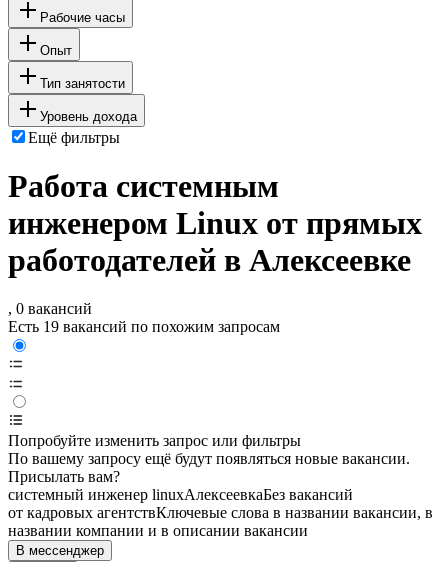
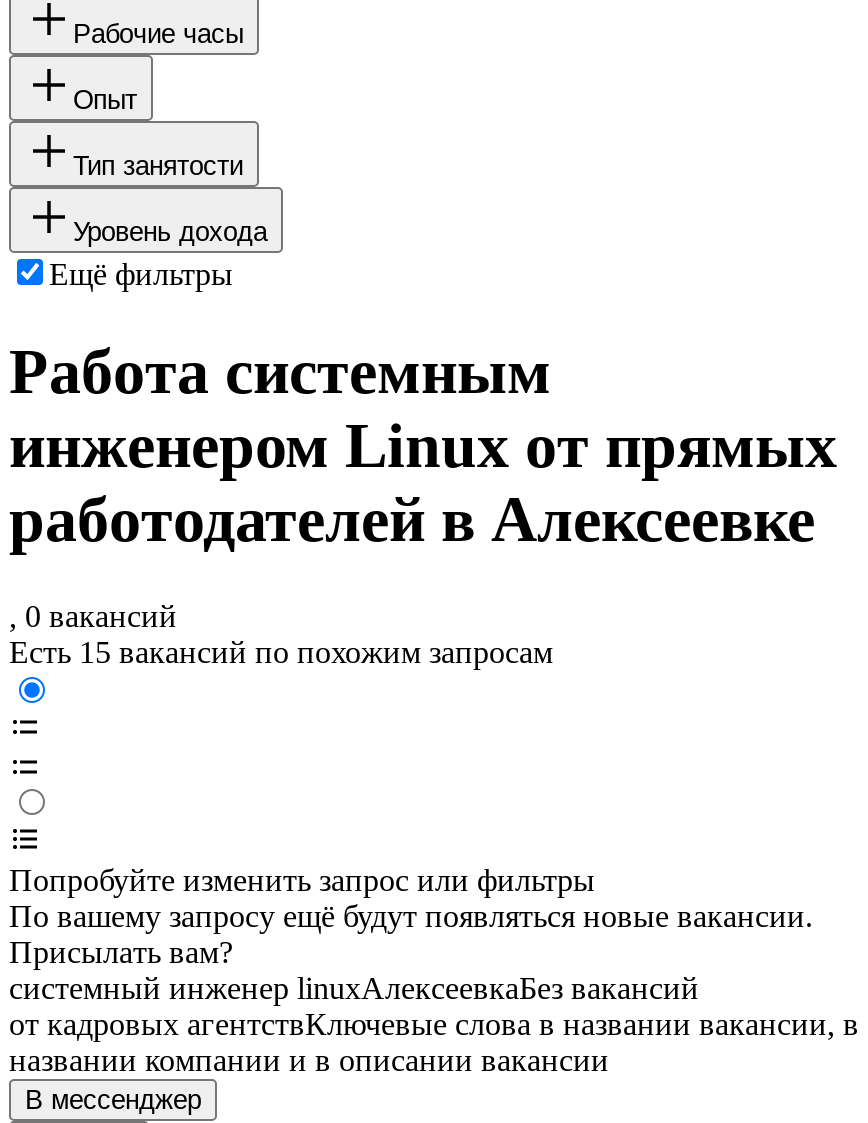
[8,318,280,335] Есть 19 вакансий по похожим запросам -> [9,636,553,670] Есть 15 вакансий по похожим запросам

